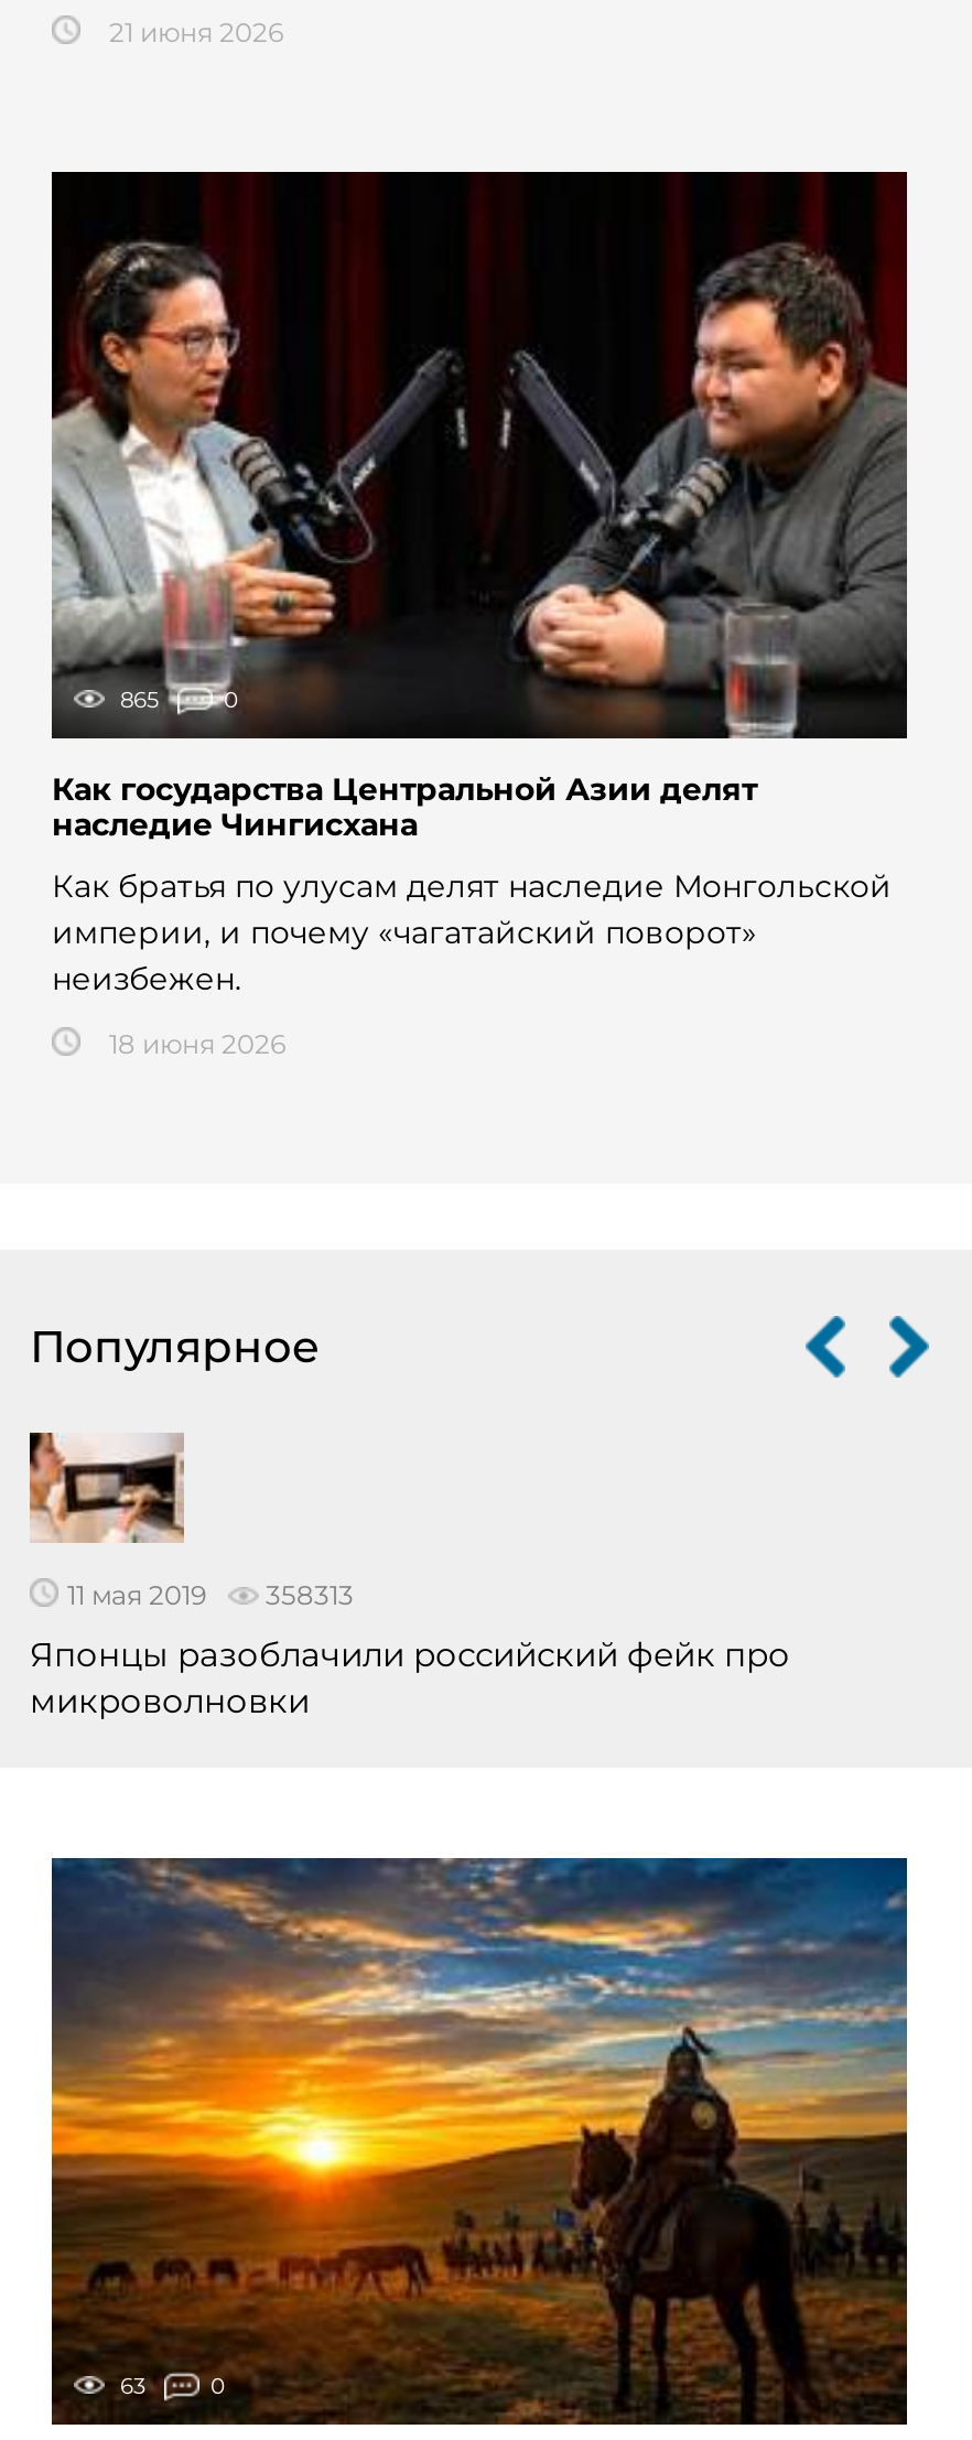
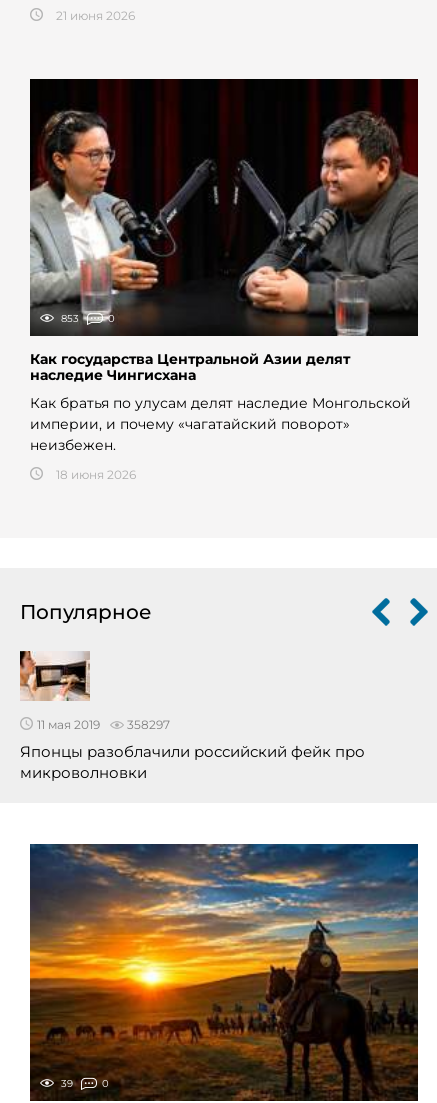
[120,686,160,715] 865 -> [61,312,79,325] 853
[266,1579,354,1612] 358313 -> [127,717,170,732] 358297
[120,2372,147,2400] 63 -> [61,1077,73,1090] 39

